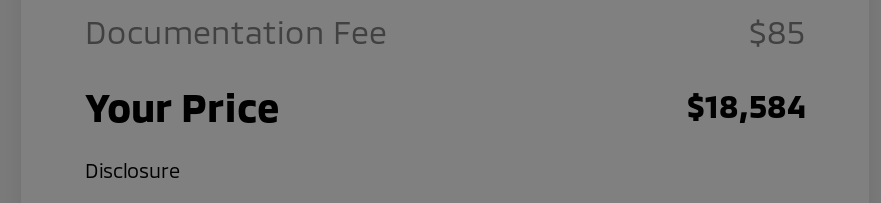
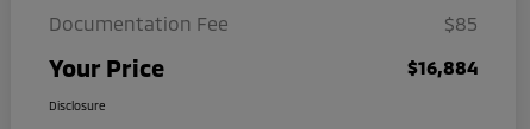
[687,86,805,124] $18,584 -> [407,56,478,79] $16,884

